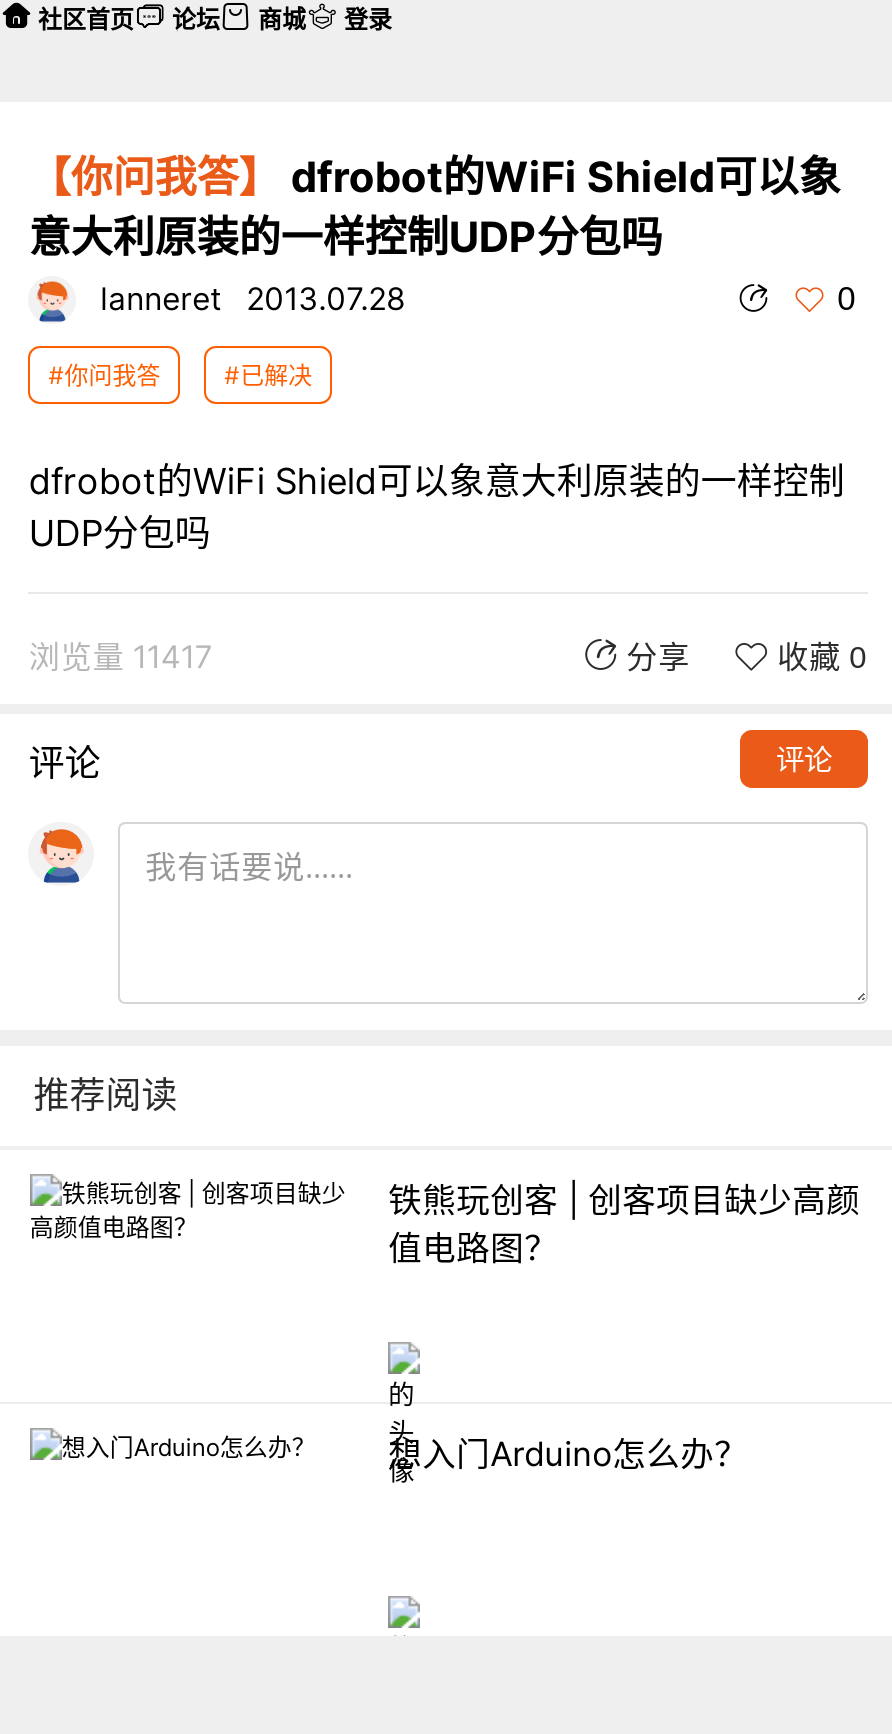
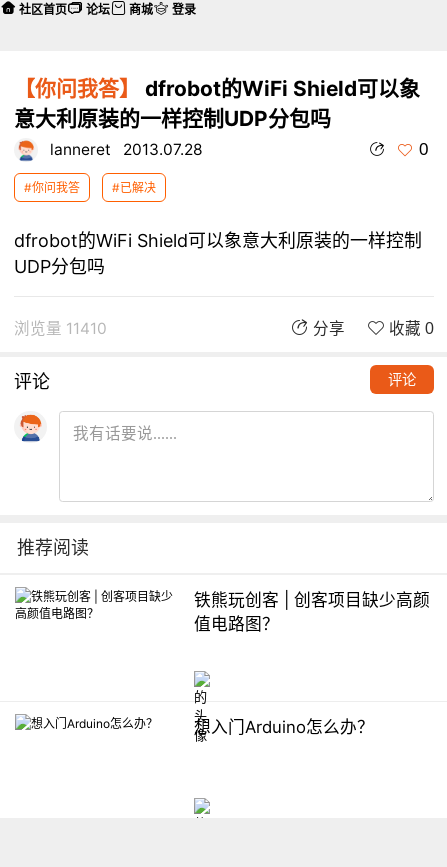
[29,638,213,676] 浏览量 11417 -> [14,319,107,338] 浏览量 11410

